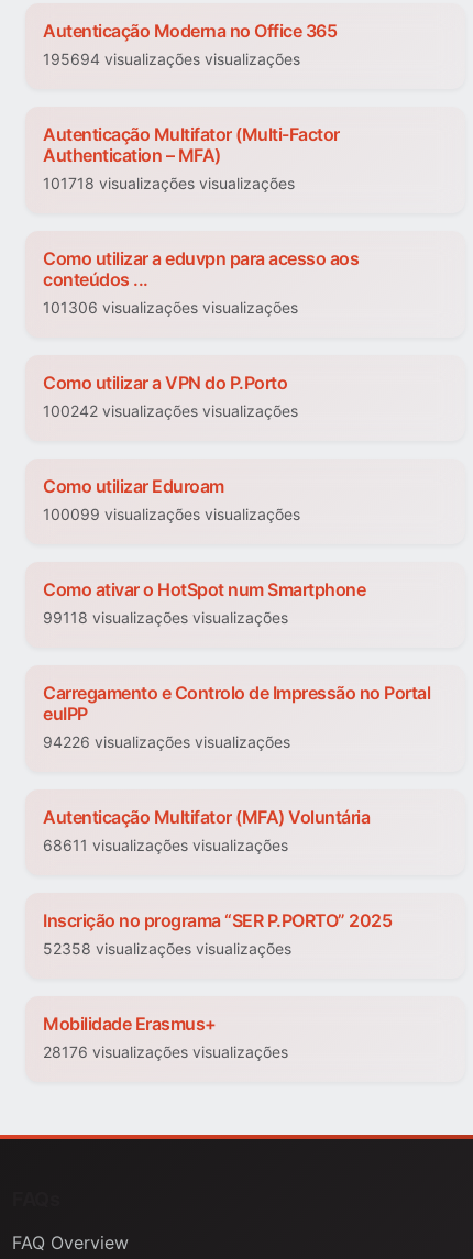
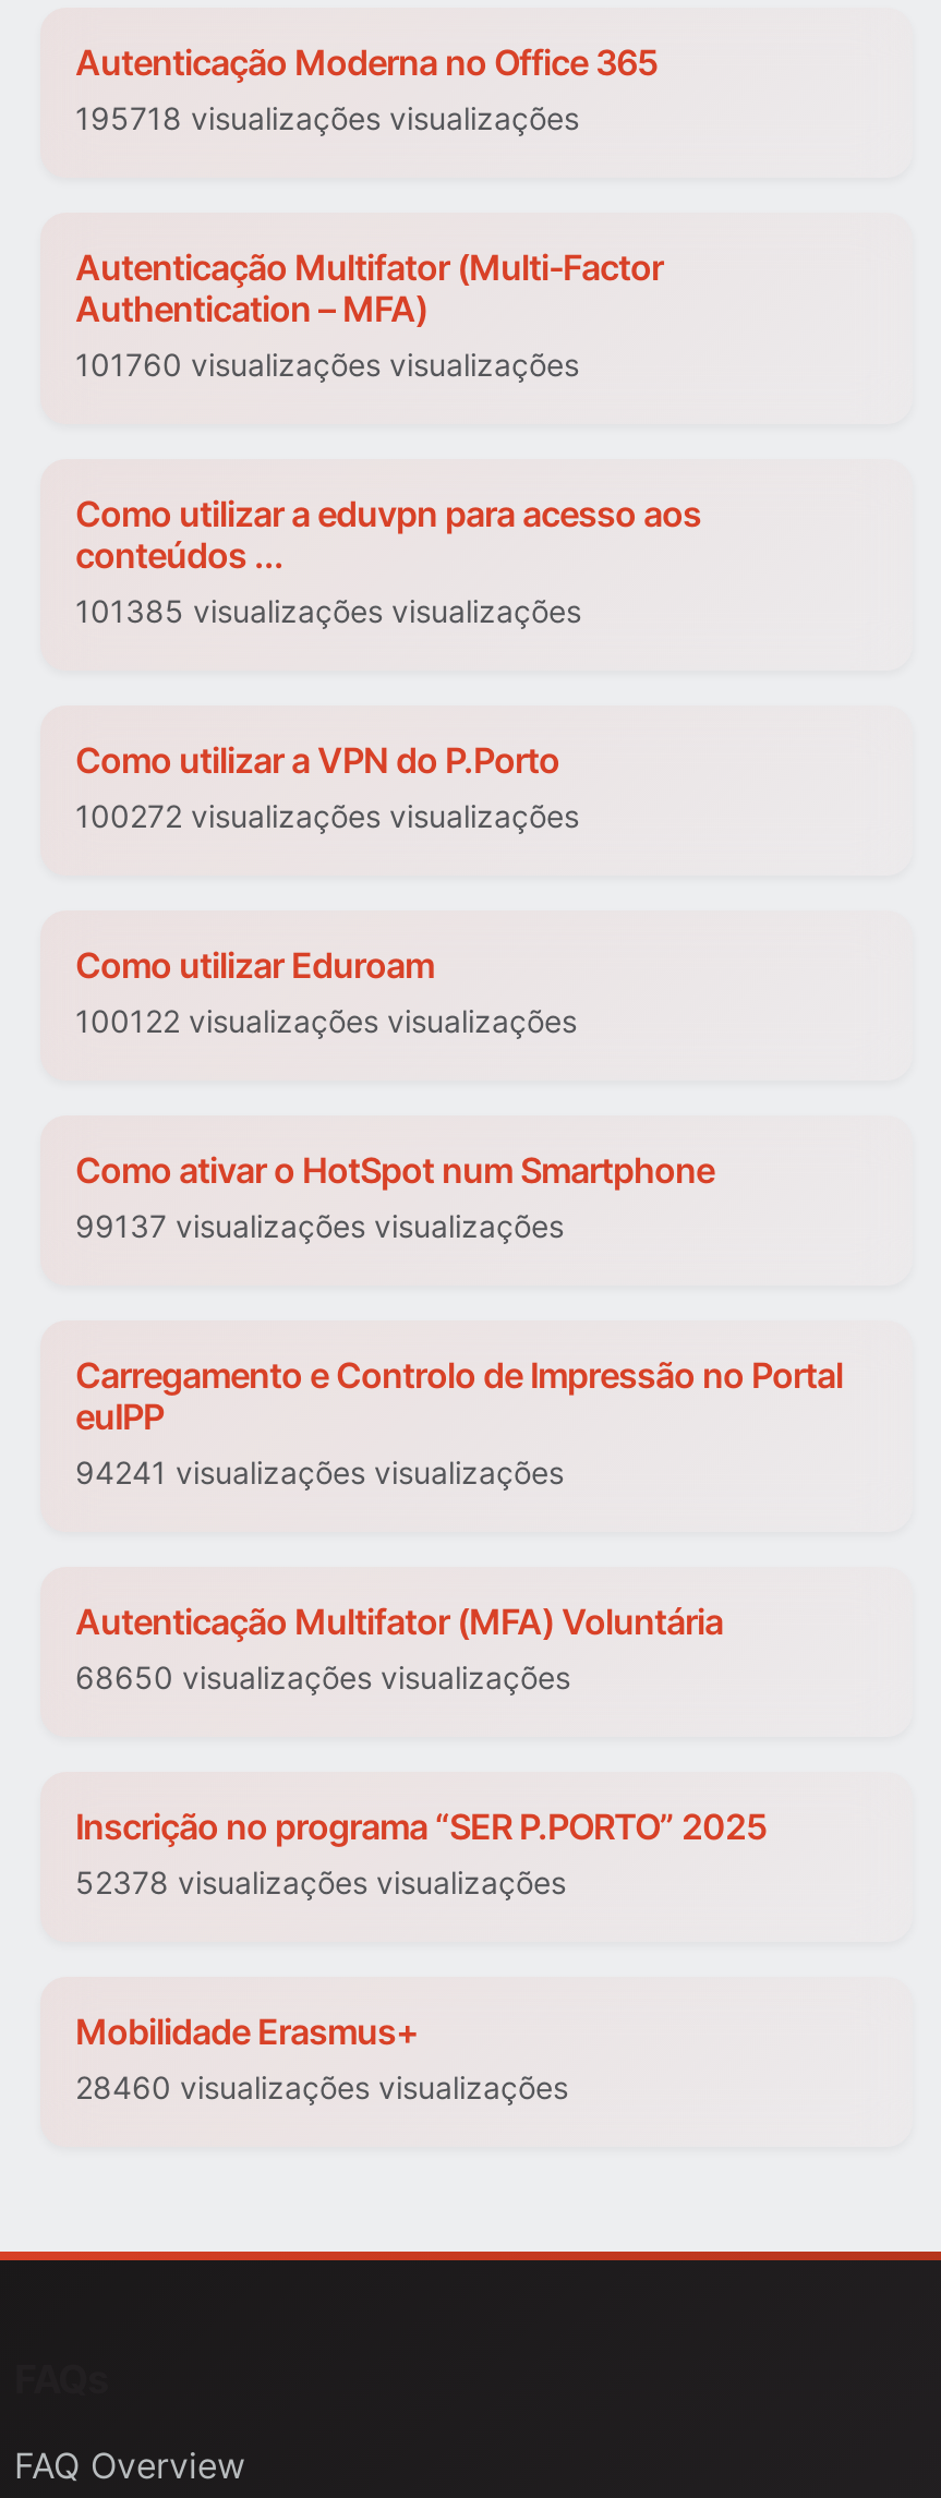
[43,50,300,69] 195694 visualizações visualizações -> [75,100,579,137] 195718 visualizações visualizações
[43,174,295,193] 101718 visualizações visualizações -> [75,347,579,384] 101760 visualizações visualizações
[43,299,298,317] 101306 visualizações visualizações -> [75,593,581,630] 101385 visualizações visualizações
[43,402,298,421] 100242 visualizações visualizações -> [75,798,579,835] 100272 visualizações visualizações
[43,505,300,524] 100099 visualizações visualizações -> [75,1003,577,1040] 100122 visualizações visualizações
[43,609,288,627] 99118 visualizações visualizações -> [75,1208,564,1245] 99137 visualizações visualizações
[43,733,290,752] 94226 visualizações visualizações -> [75,1455,564,1492] 94241 visualizações visualizações
[43,836,288,855] 68611 visualizações visualizações -> [75,1660,570,1697] 68650 visualizações visualizações
[43,940,291,958] 52358 visualizações visualizações -> [75,1865,566,1902] 52378 visualizações visualizações
[43,1043,288,1062] 28176 visualizações visualizações -> [75,2069,568,2107] 28460 visualizações visualizações

